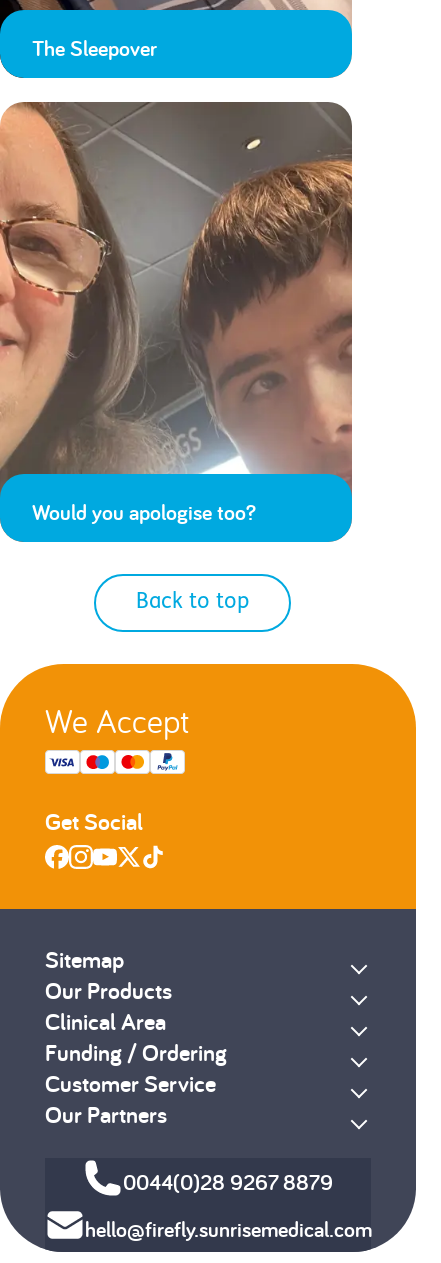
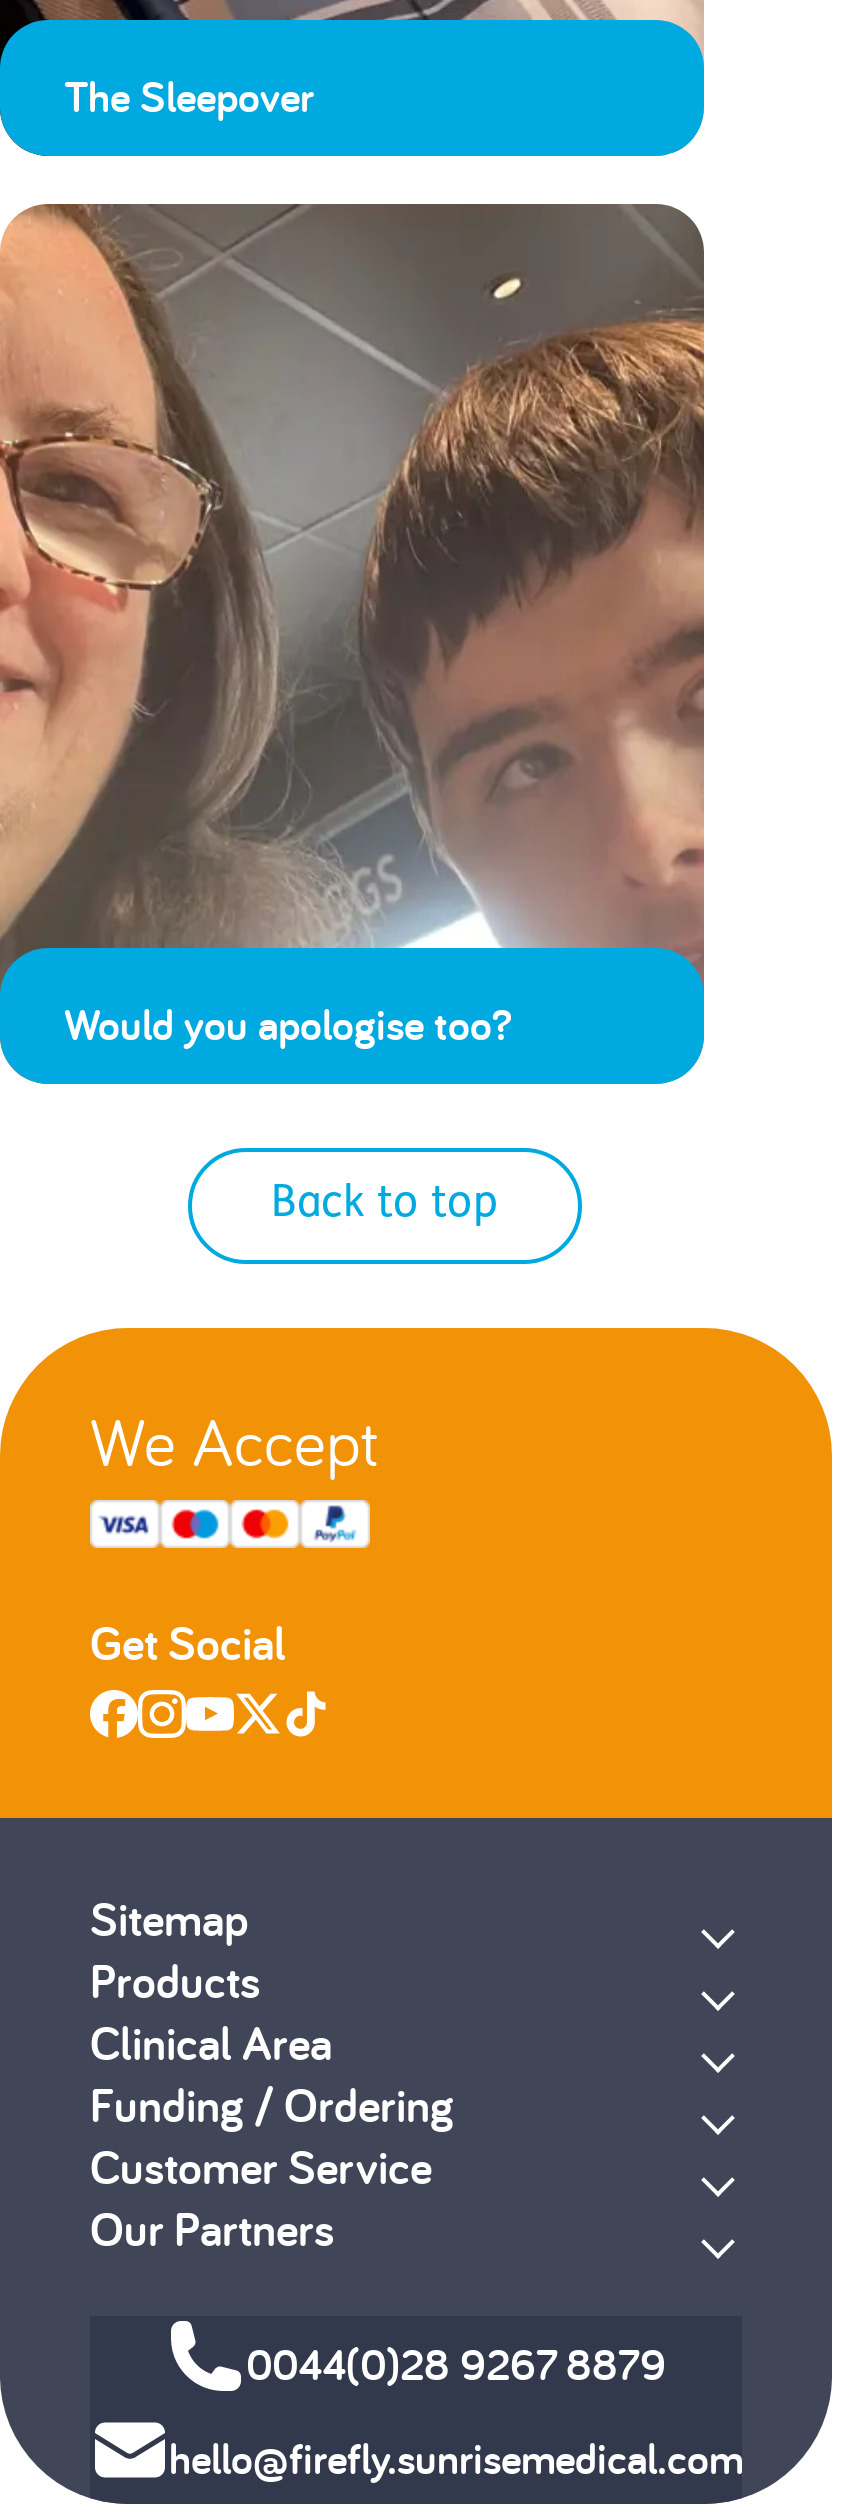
[45,975,172,1006] Our Products -> [90,1950,260,2012] Products

